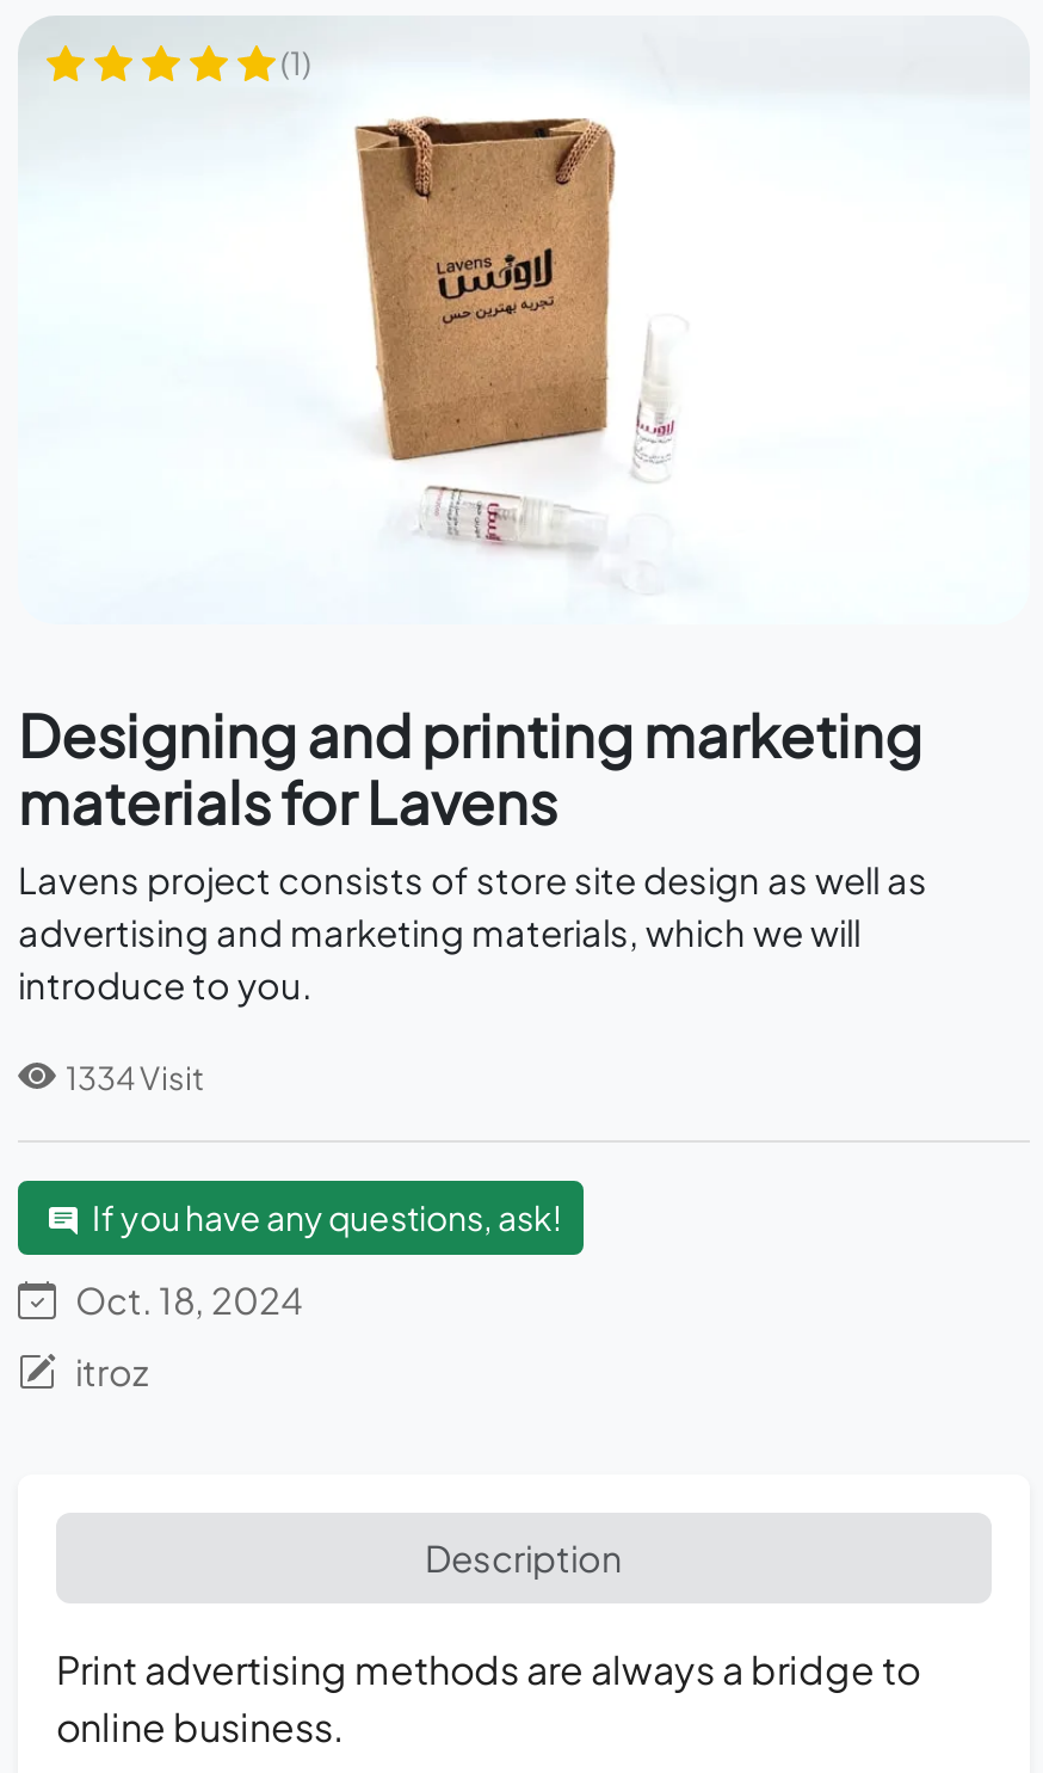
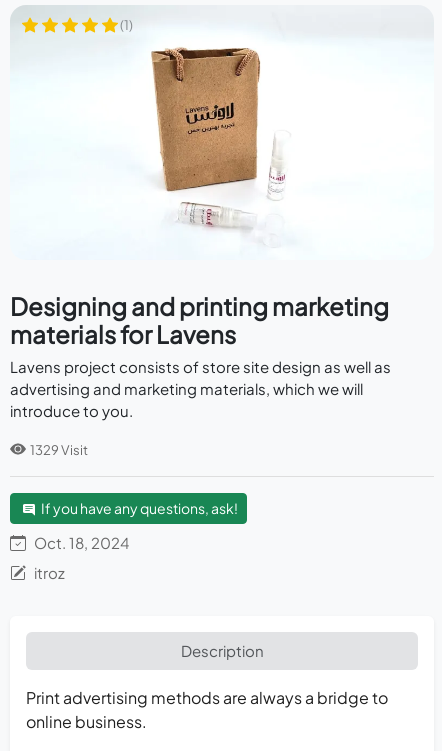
[66,1057,204,1097] 1334 Visit -> [30,441,88,458] 1329 Visit

